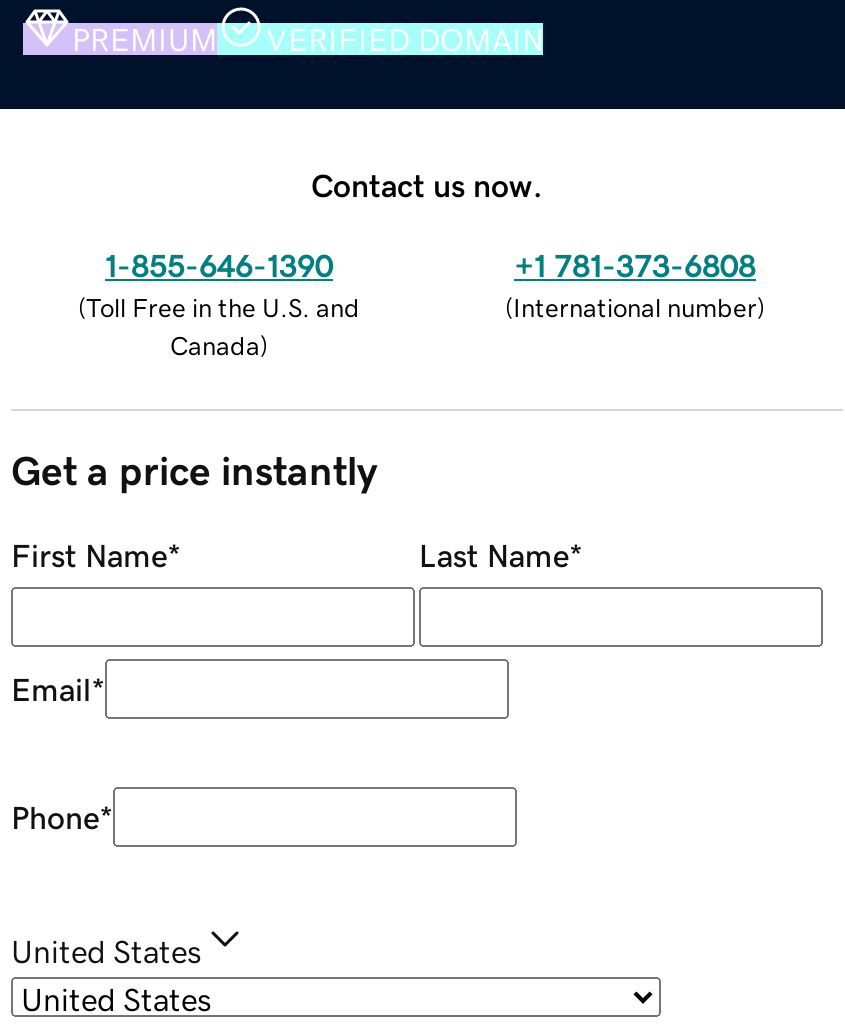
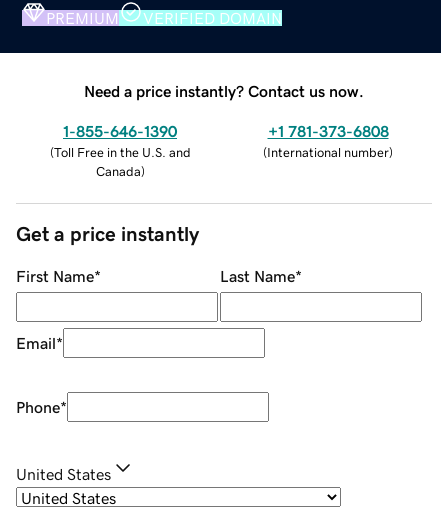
[311,168,543,200] Contact us now. -> [84,83,364,99] Need a price instantly? Contact us now.

